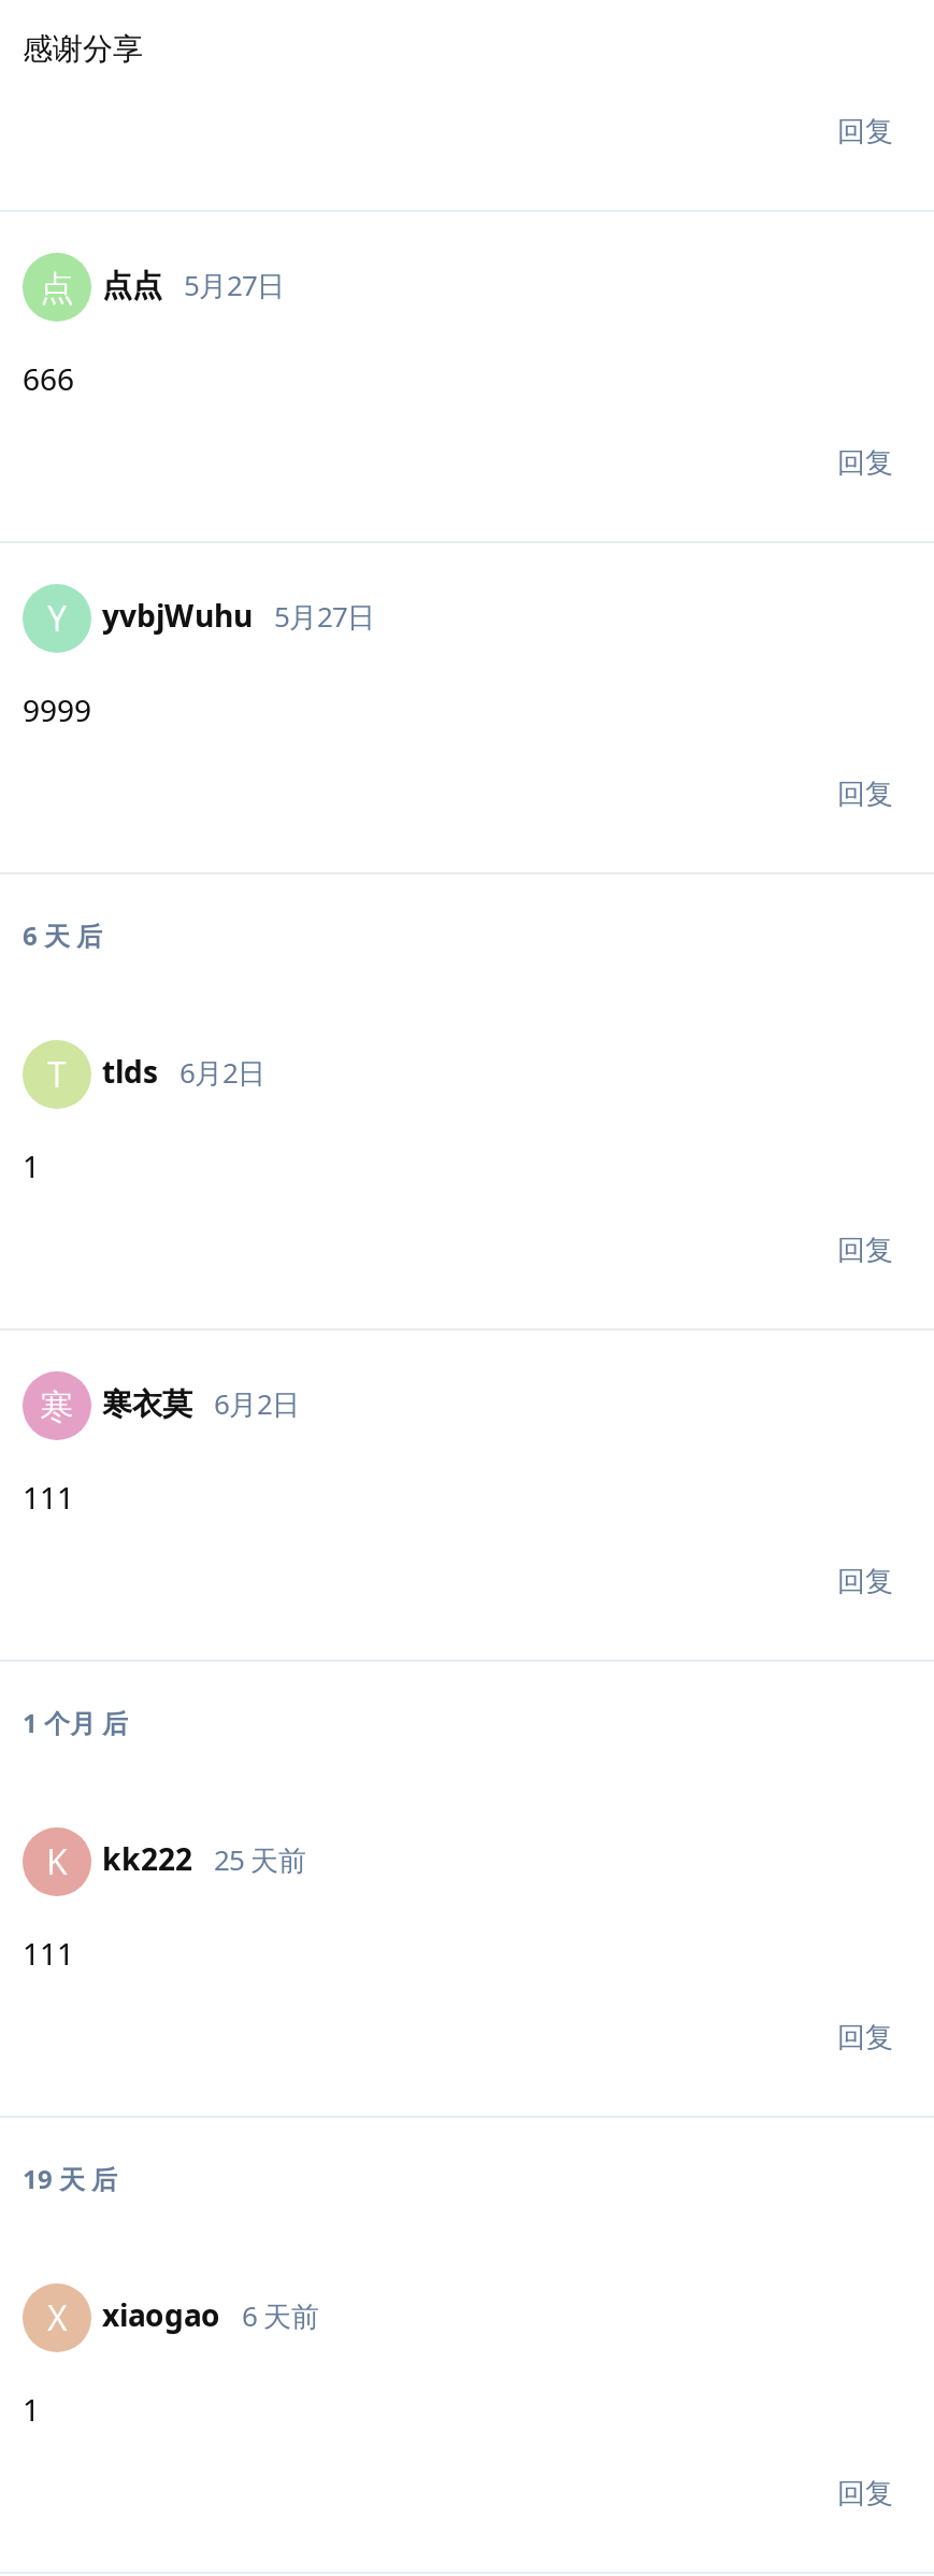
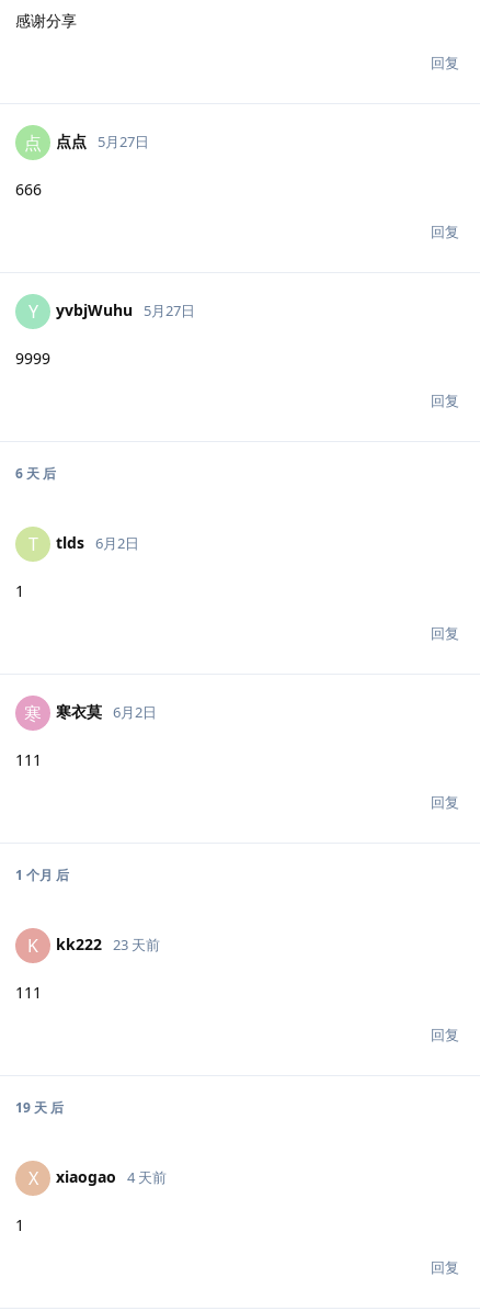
[46,1837,306,1885] K kk222 25 天前 -> [27,933,160,958] K kk222 23 天前
[47,2293,319,2341] X xiaogao 6 天前 -> [28,1166,167,1190] X xiaogao 4 天前

